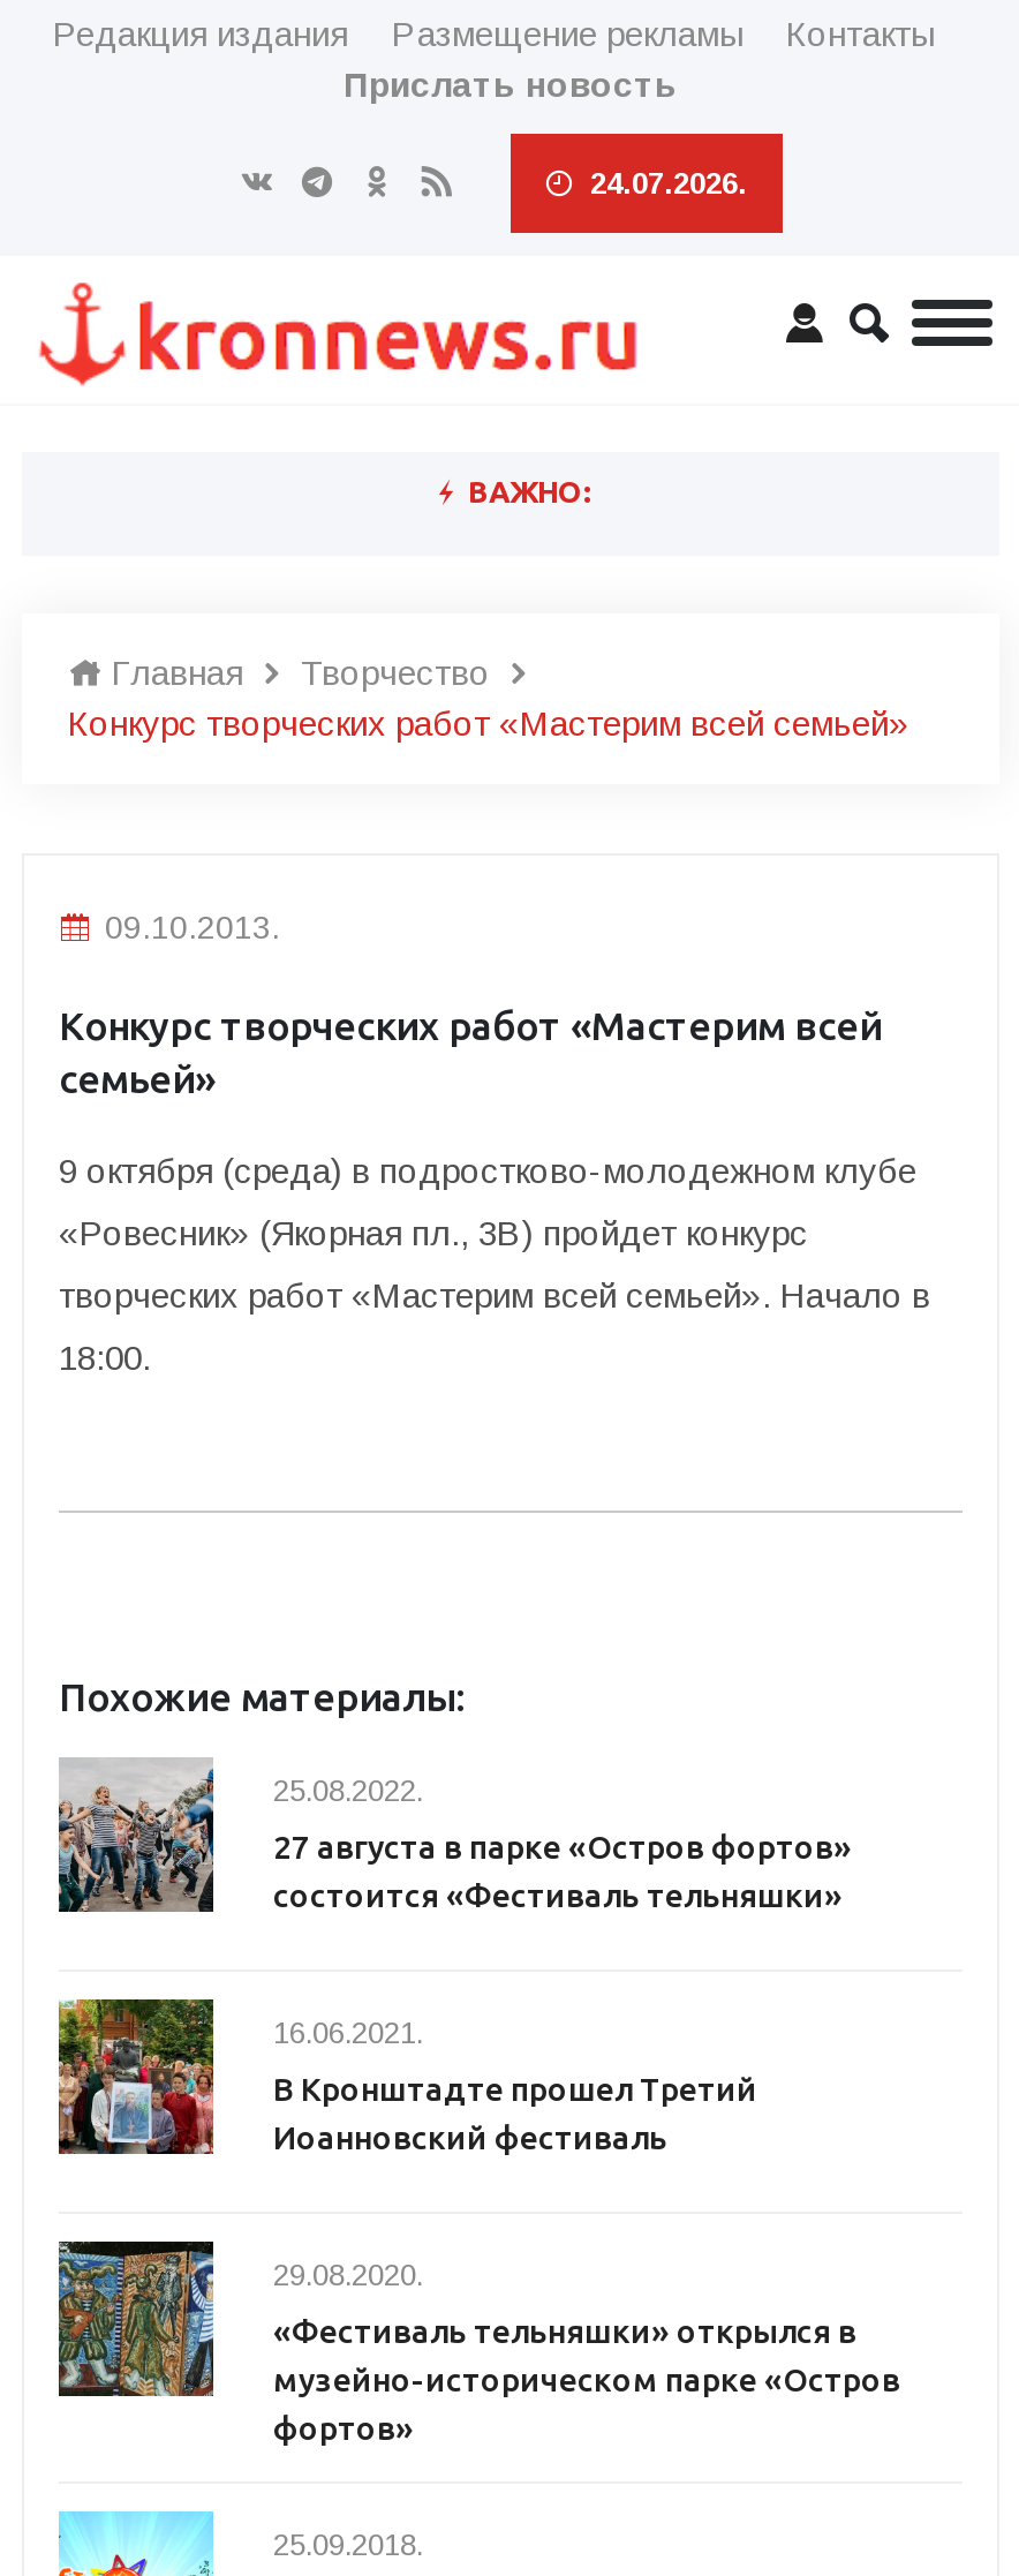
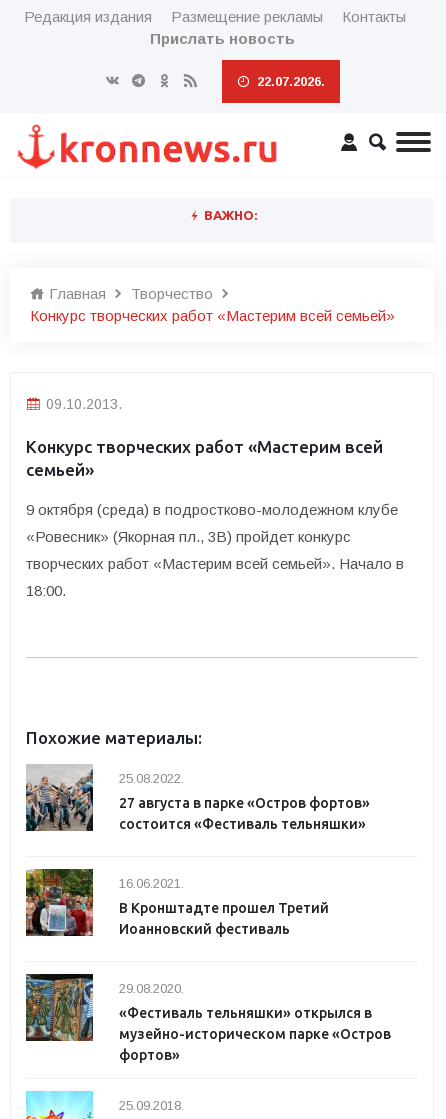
[581,166,747,201] 24.07.2026. -> [252,74,324,89] 22.07.2026.

